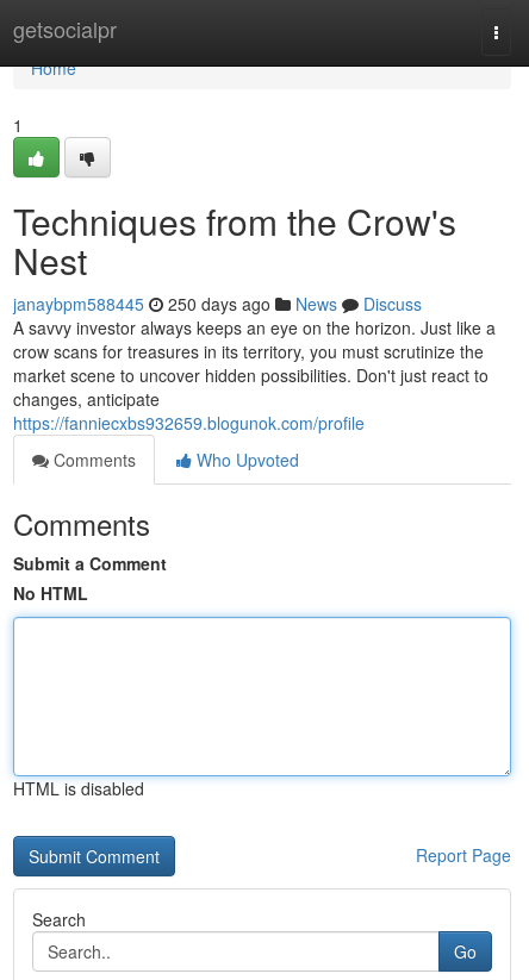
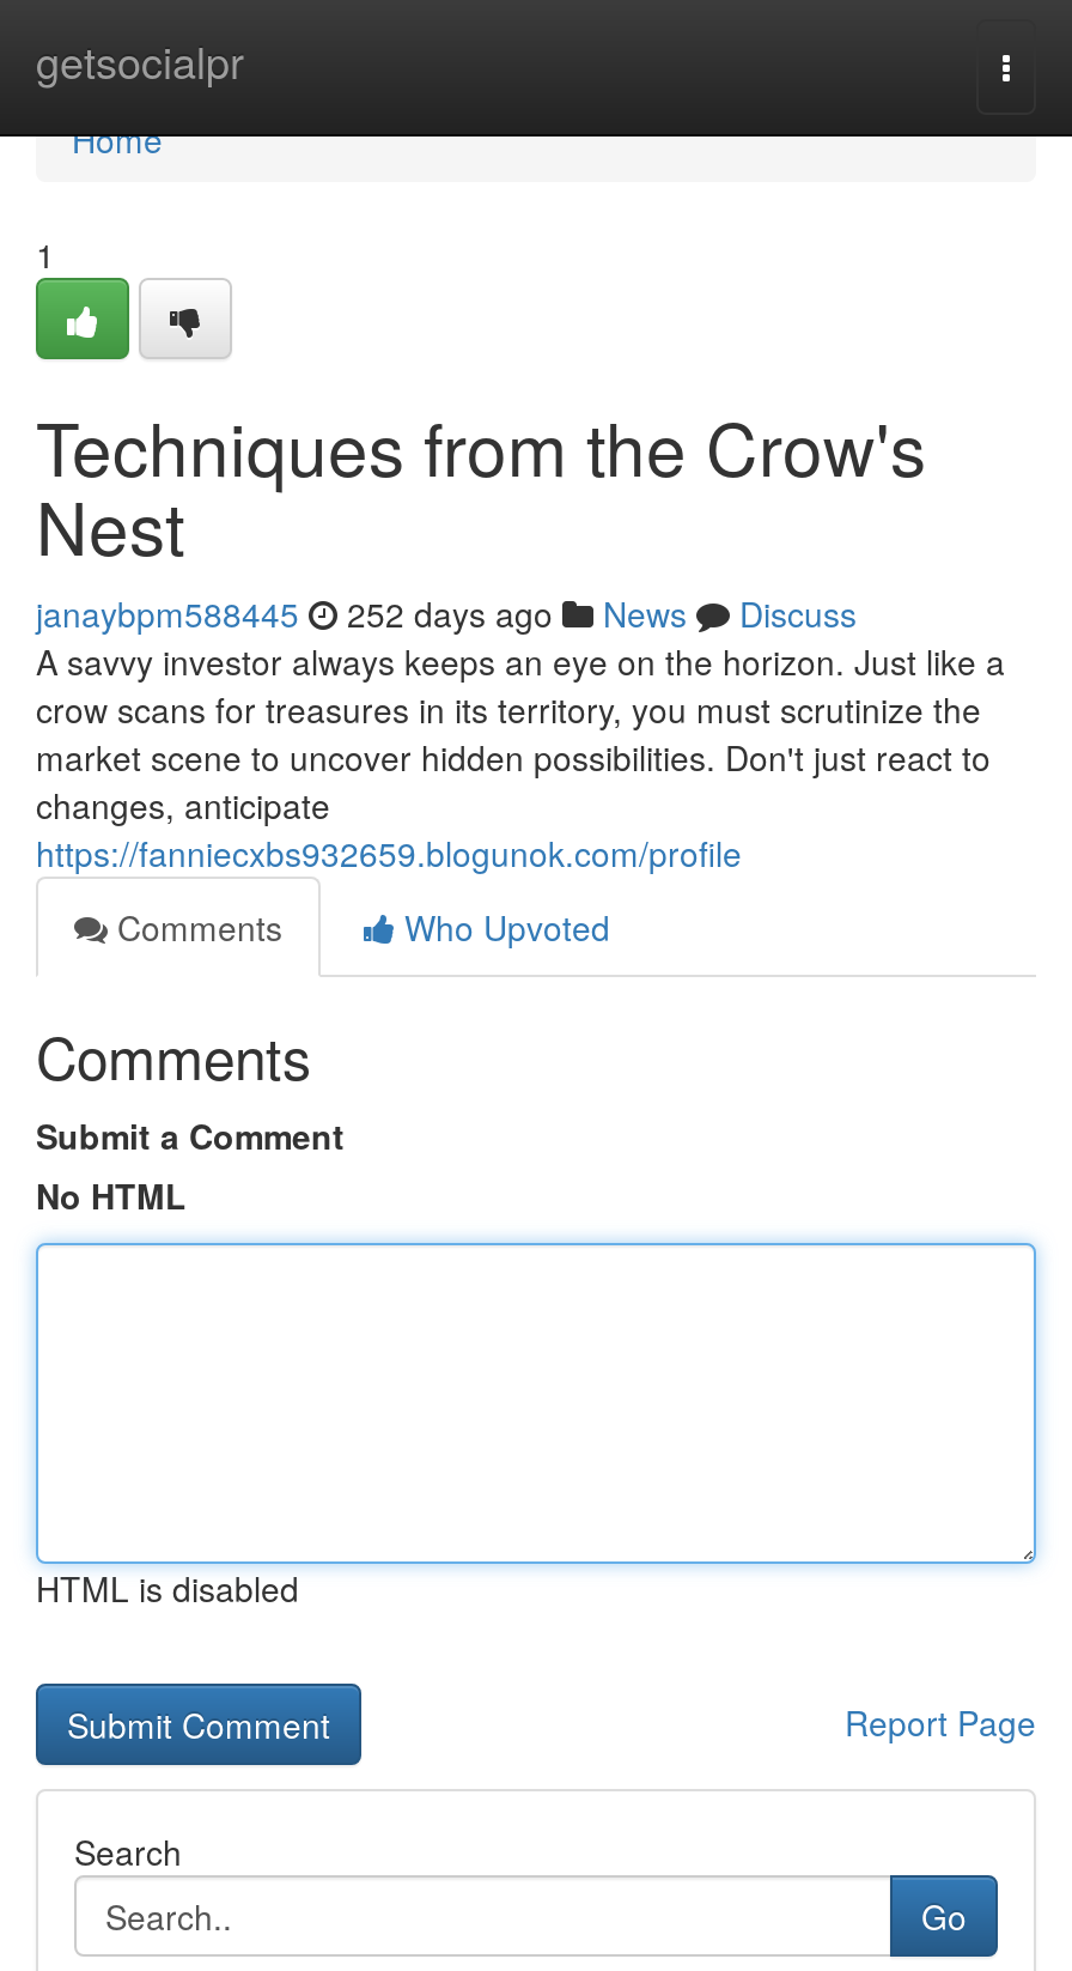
[13,292,422,316] janaybpm588445 250 days ago News Discuss -> [36,589,857,637] janaybpm588445 252 days ago News Discuss

